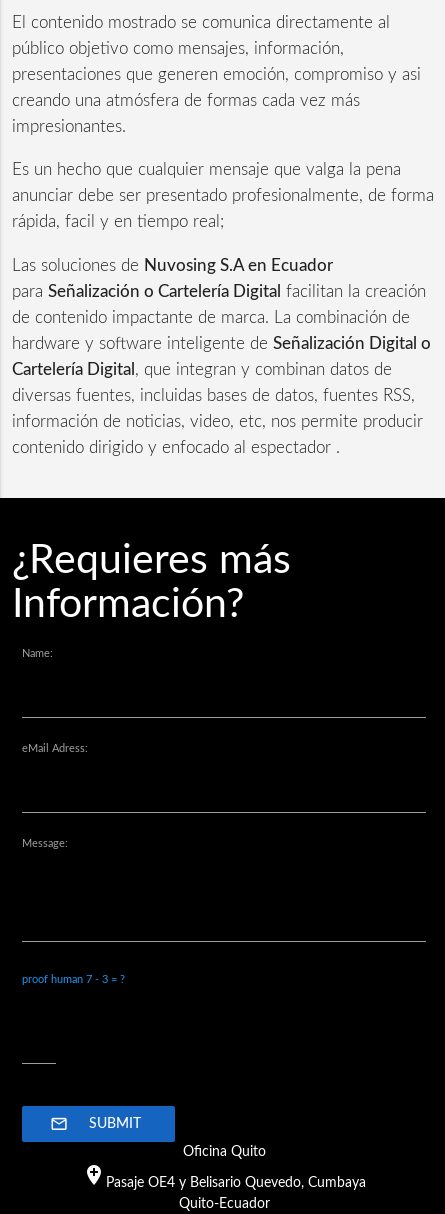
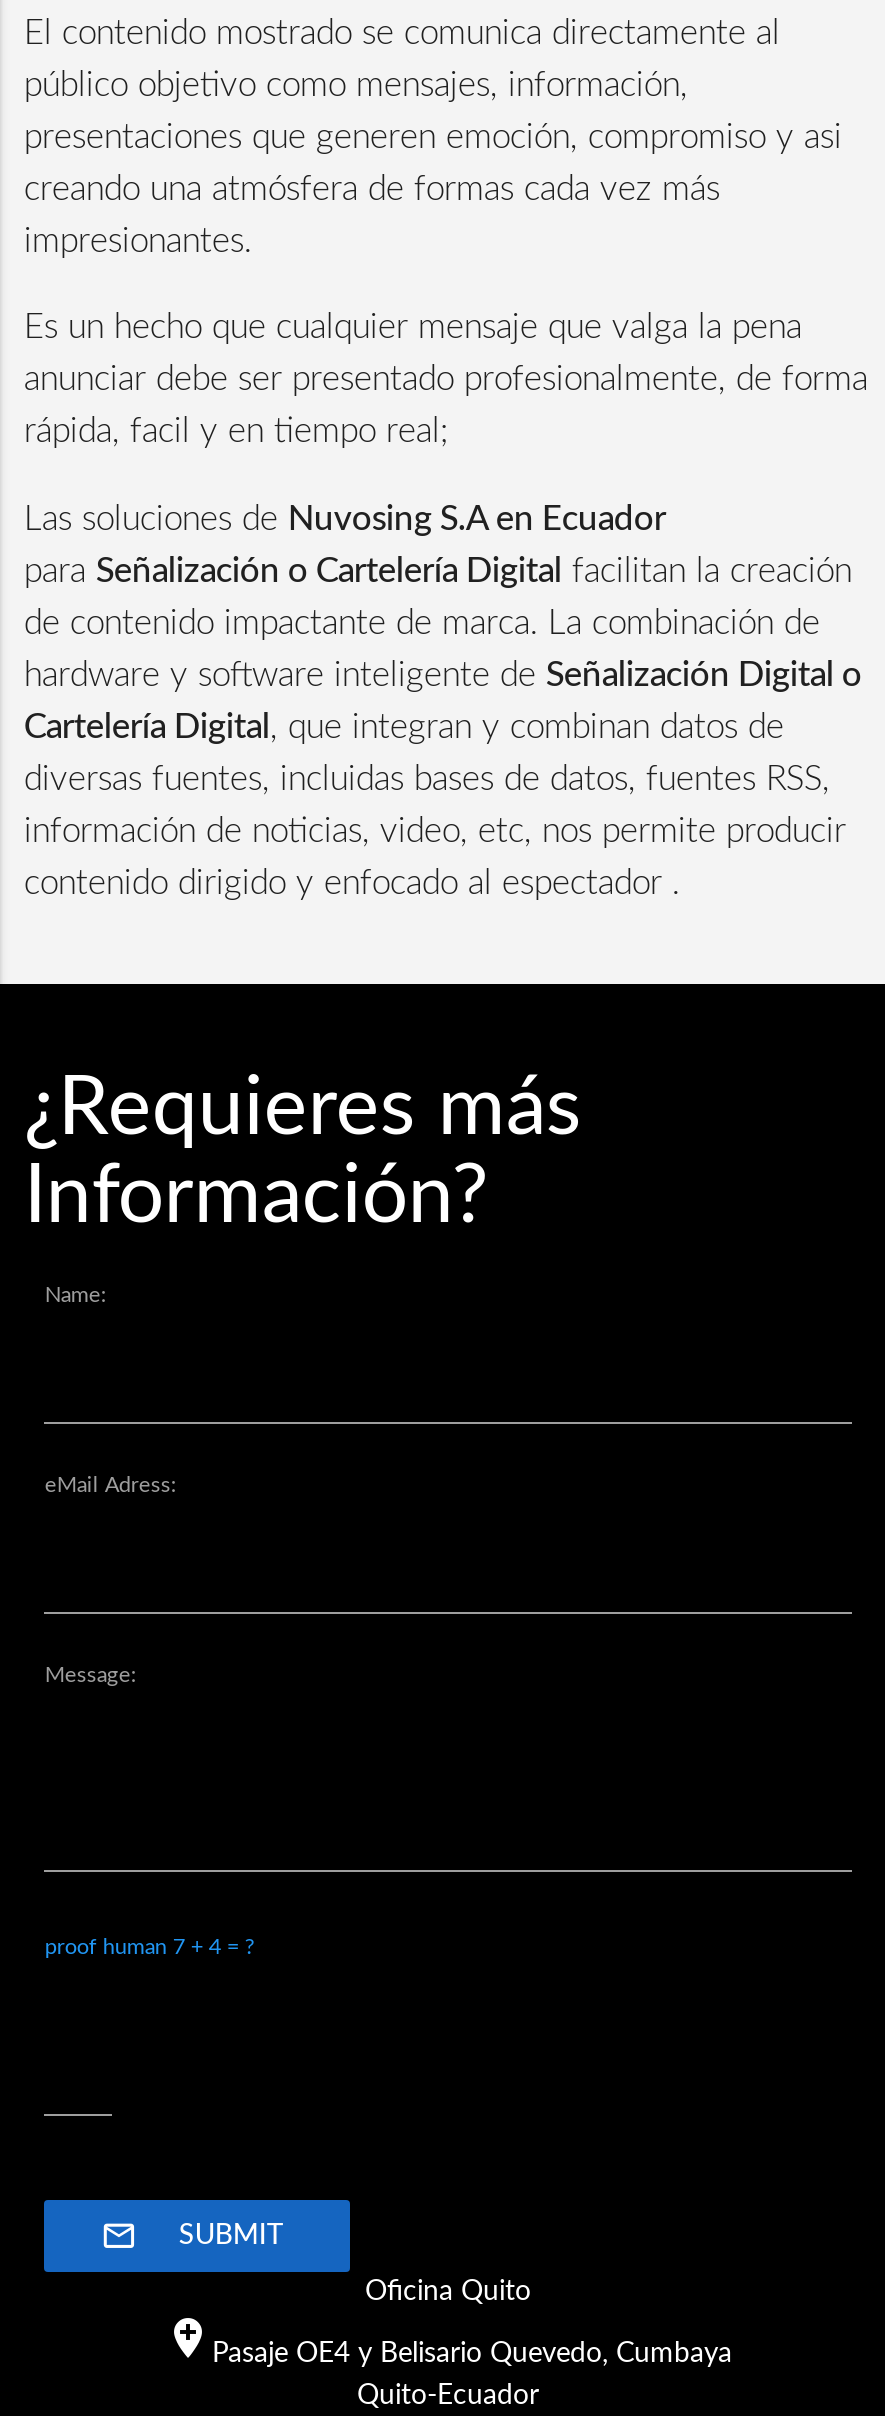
[22,974,125,985] proof human 7 - 3 = ? -> [45,1936,255,1958] proof human 7 + 4 = ?

